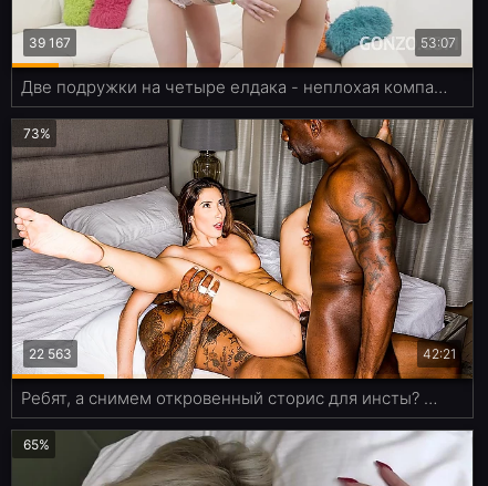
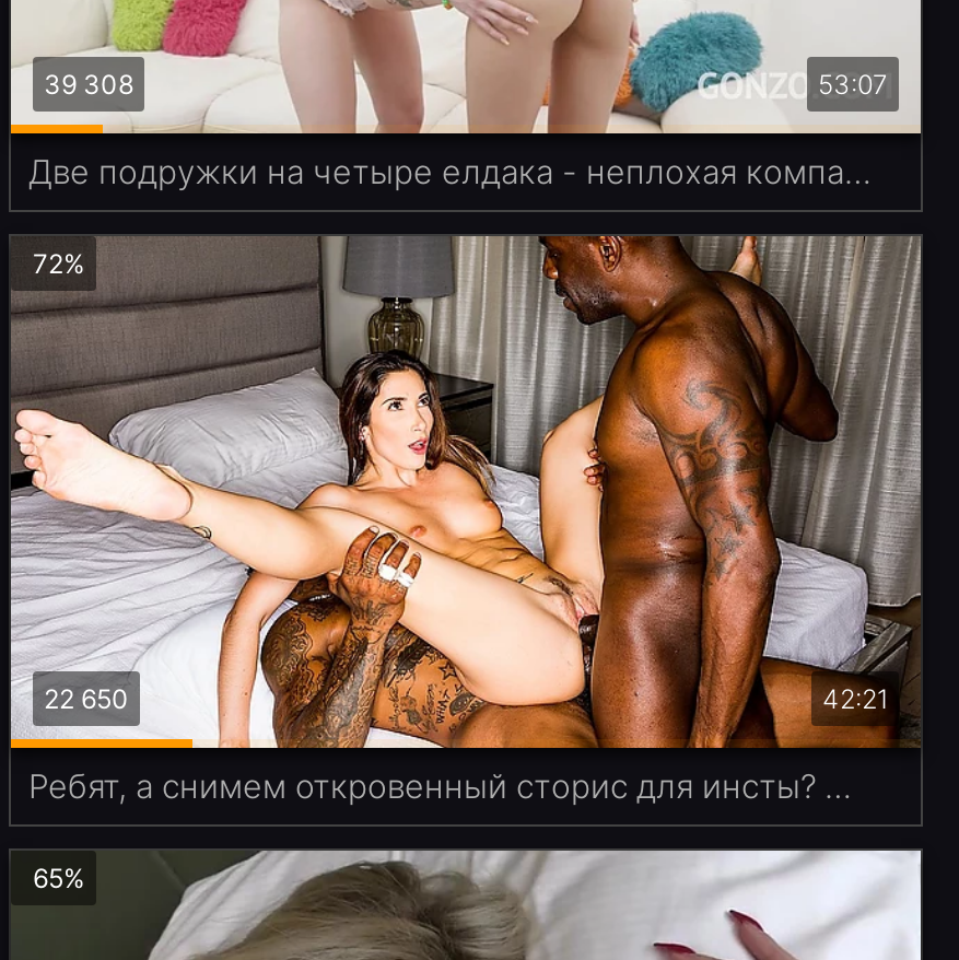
[29,34,71,51] 39 167 -> [44,67,133,100] 39 308
[23,125,51,141] 73% -> [33,247,85,279] 72%
[29,346,72,362] 22 563 -> [44,682,129,715] 22 650

